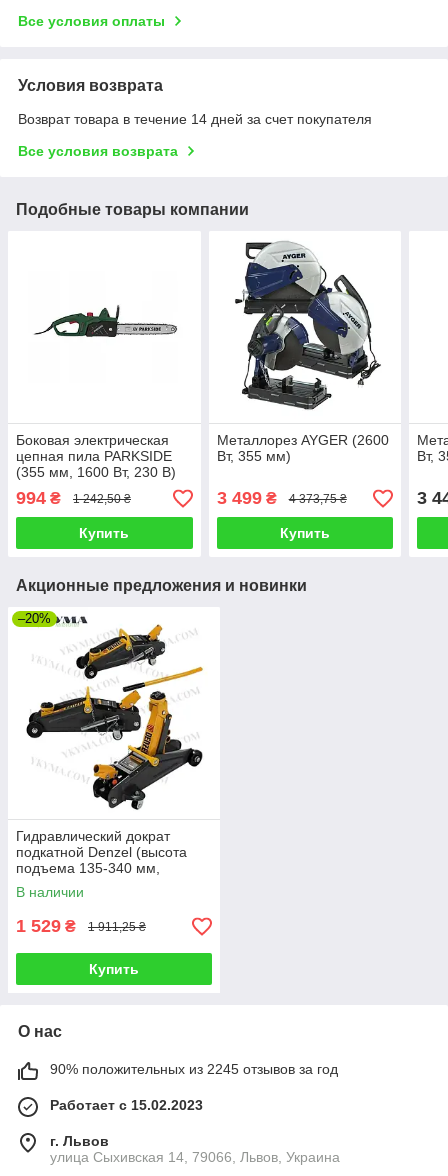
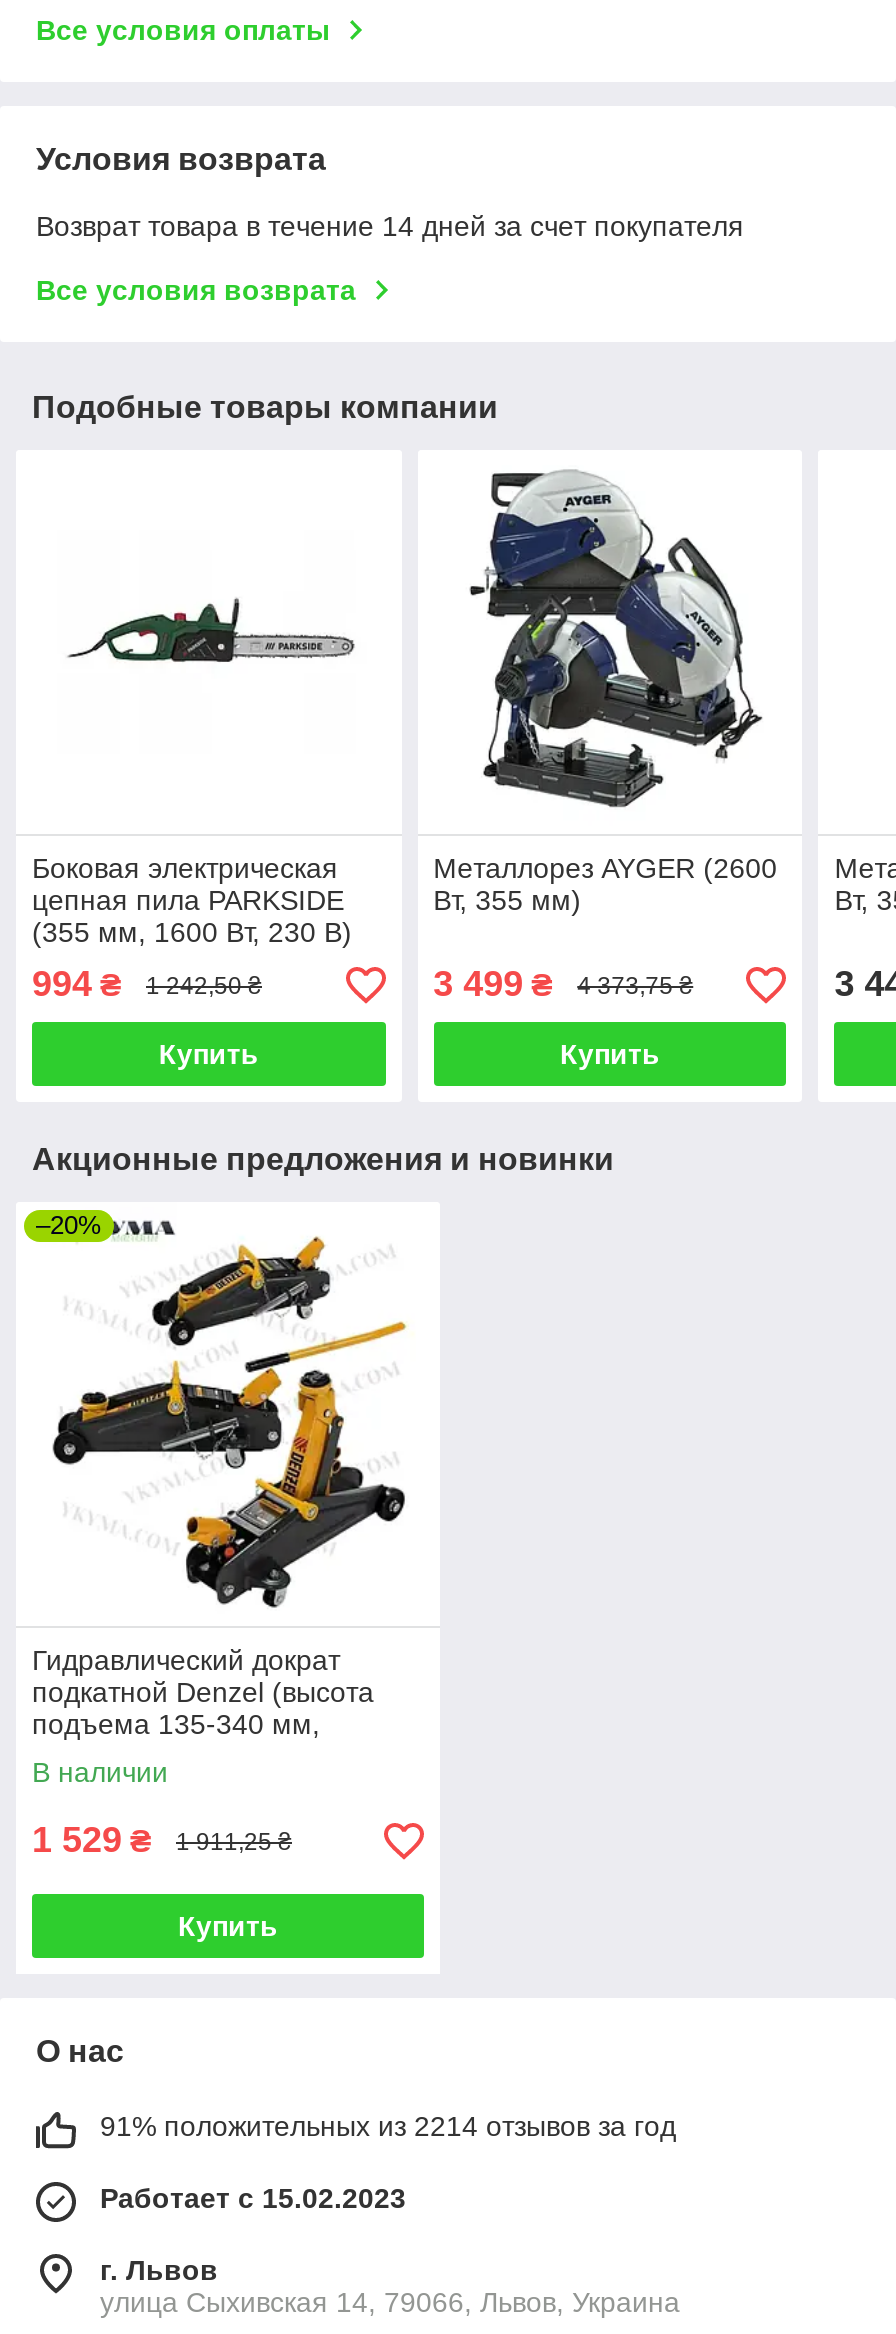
[50,1061,338,1077] 90% положительных из 2245 отзывов за год -> [100,2111,676,2143] 91% положительных из 2214 отзывов за год

